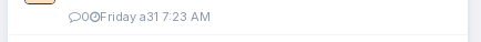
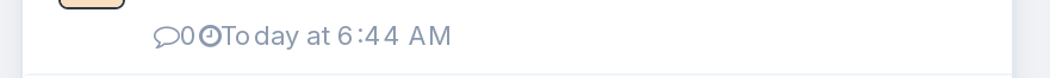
[81,9,211,24] 0 Friday a31 7:23 AM -> [180,19,452,52] 0 Today at 6:44 AM

